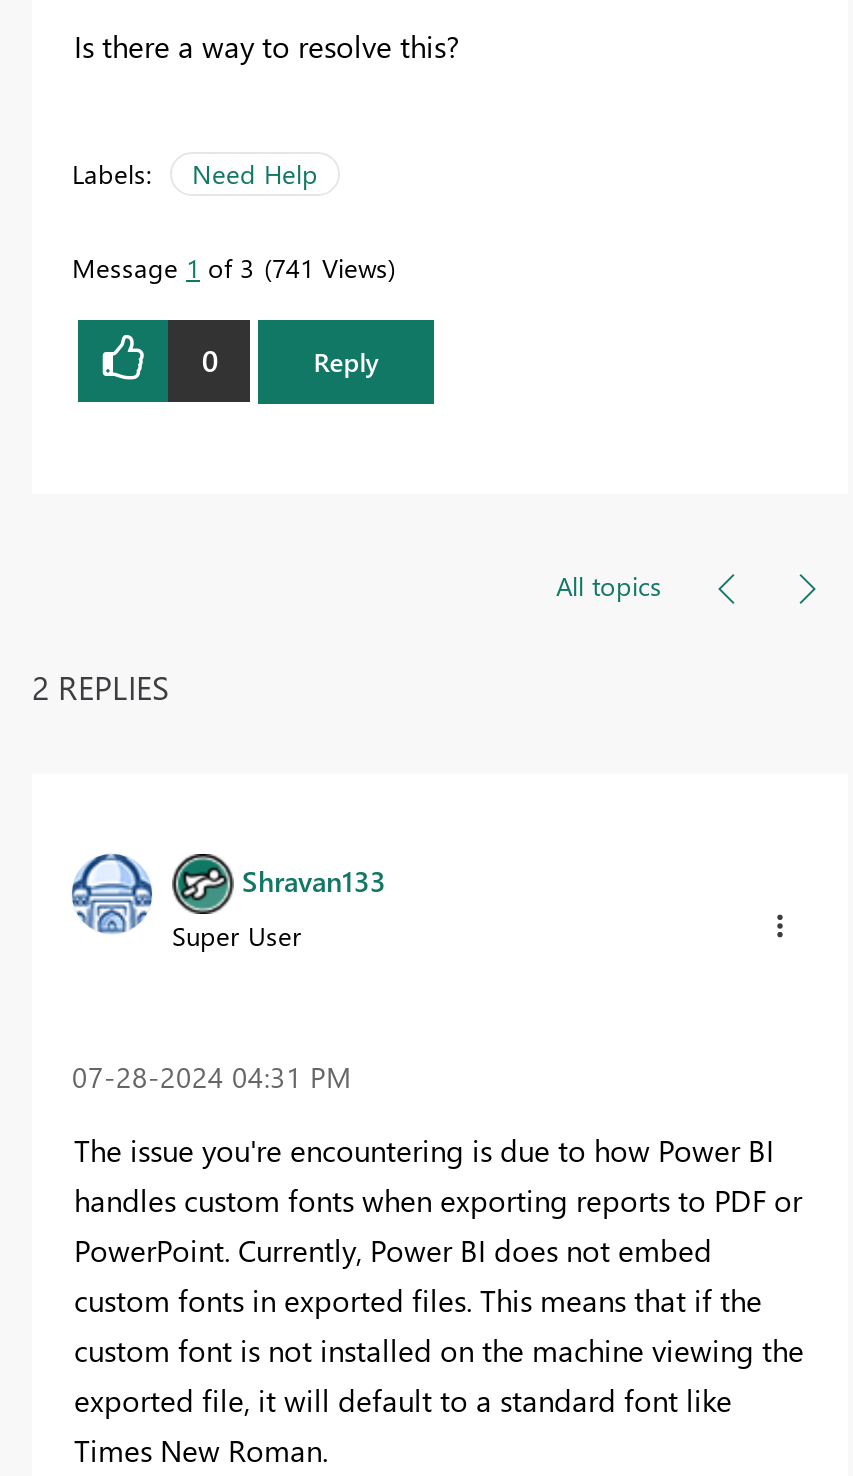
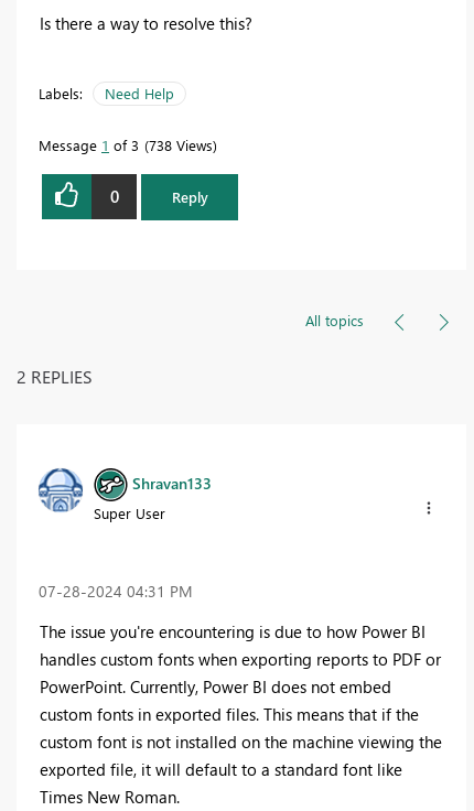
[72,249,388,283] Message 1 of 3 741 Views -> [39,135,213,154] Message 1 of 3 738 Views

